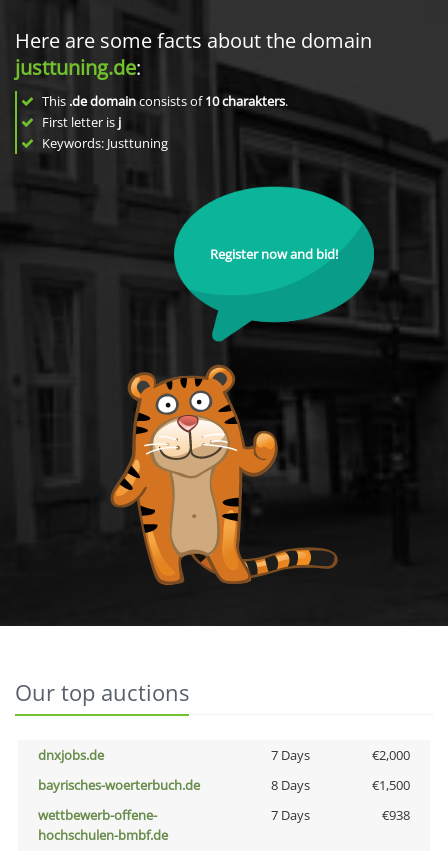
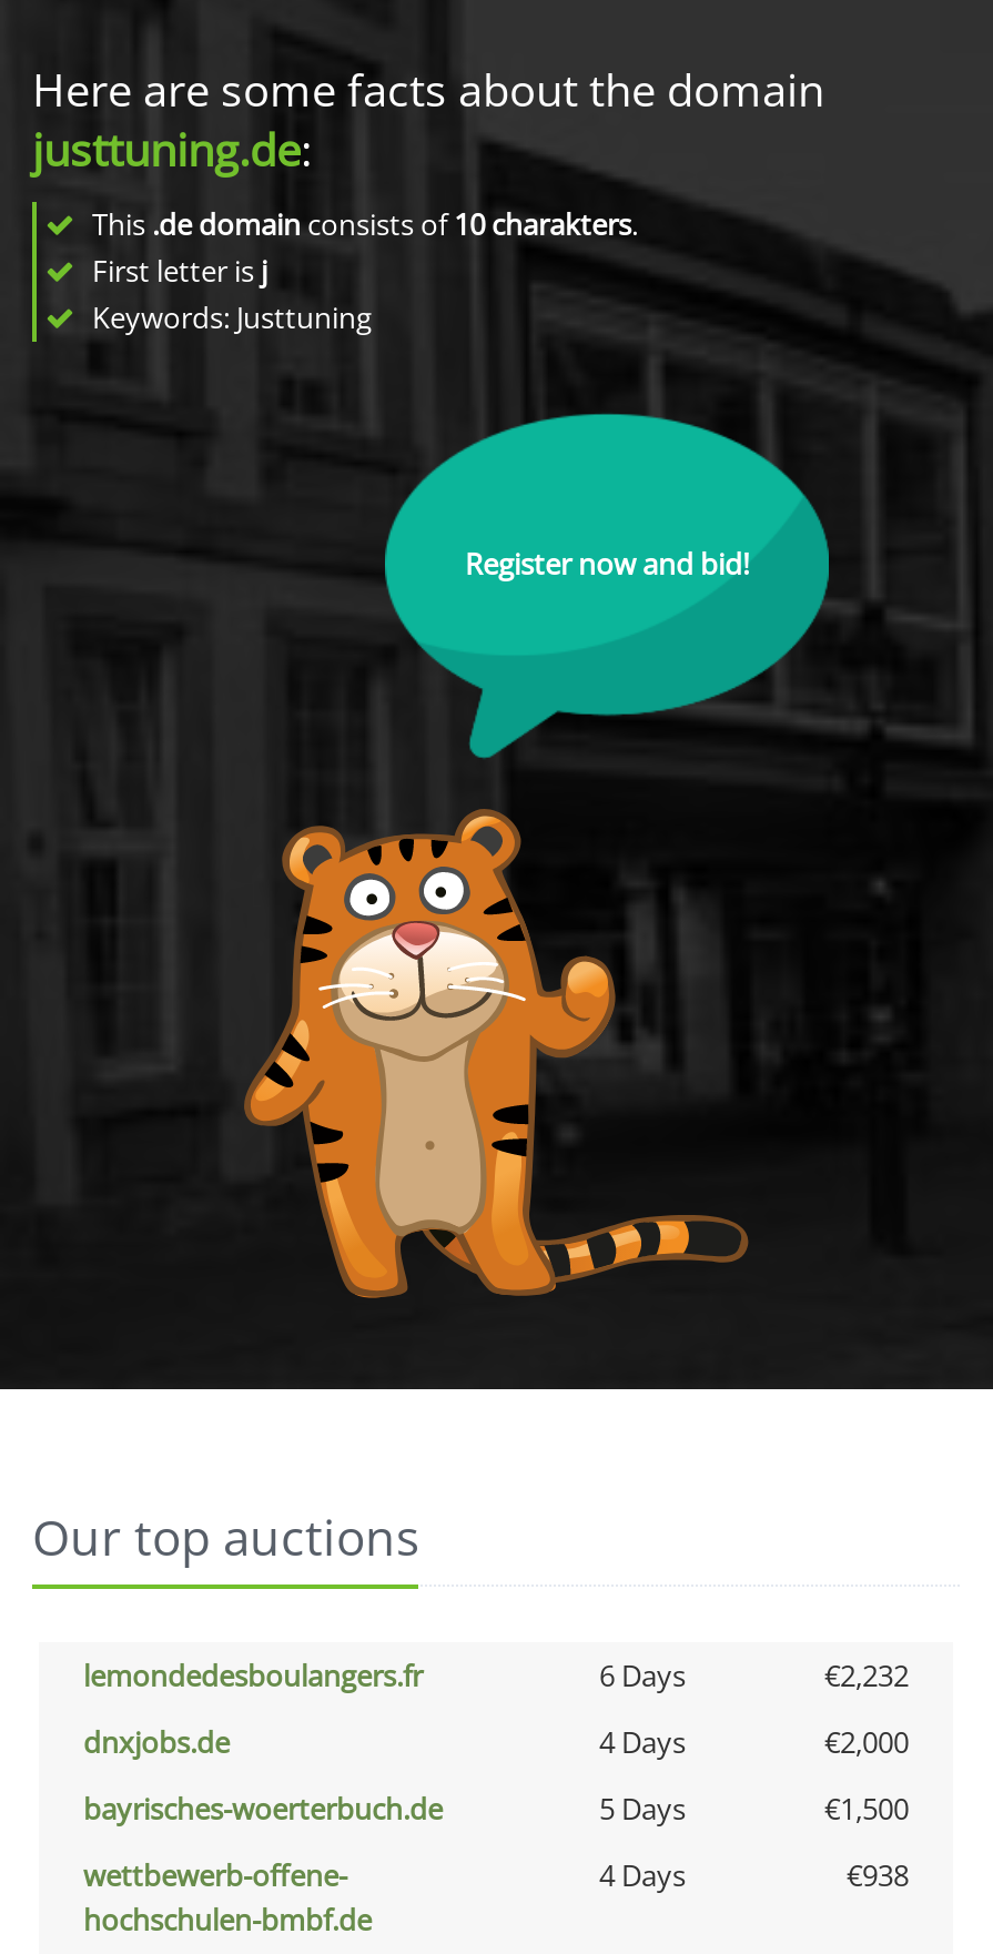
none -> [83,1656,909,1695] lemondedesboulangers.fr | 6 Days | €2,232
[270,746,309,764] 7 Days -> [599,1722,686,1762] 4 Days
[270,776,309,794] 8 Days -> [599,1789,686,1829] 5 Days
[270,806,309,824] 7 Days -> [599,1855,686,1895] 4 Days

